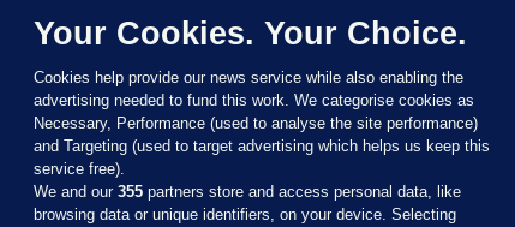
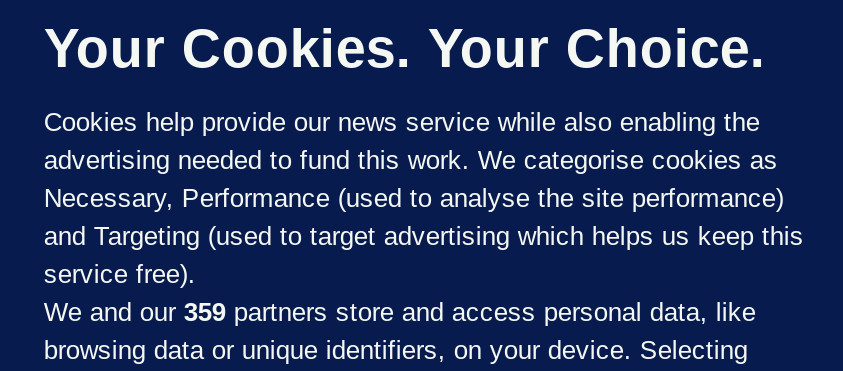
[34,183,461,201] We and our 355 partners store and access personal data, like -> [44,297,756,327] We and our 359 partners store and access personal data, like

